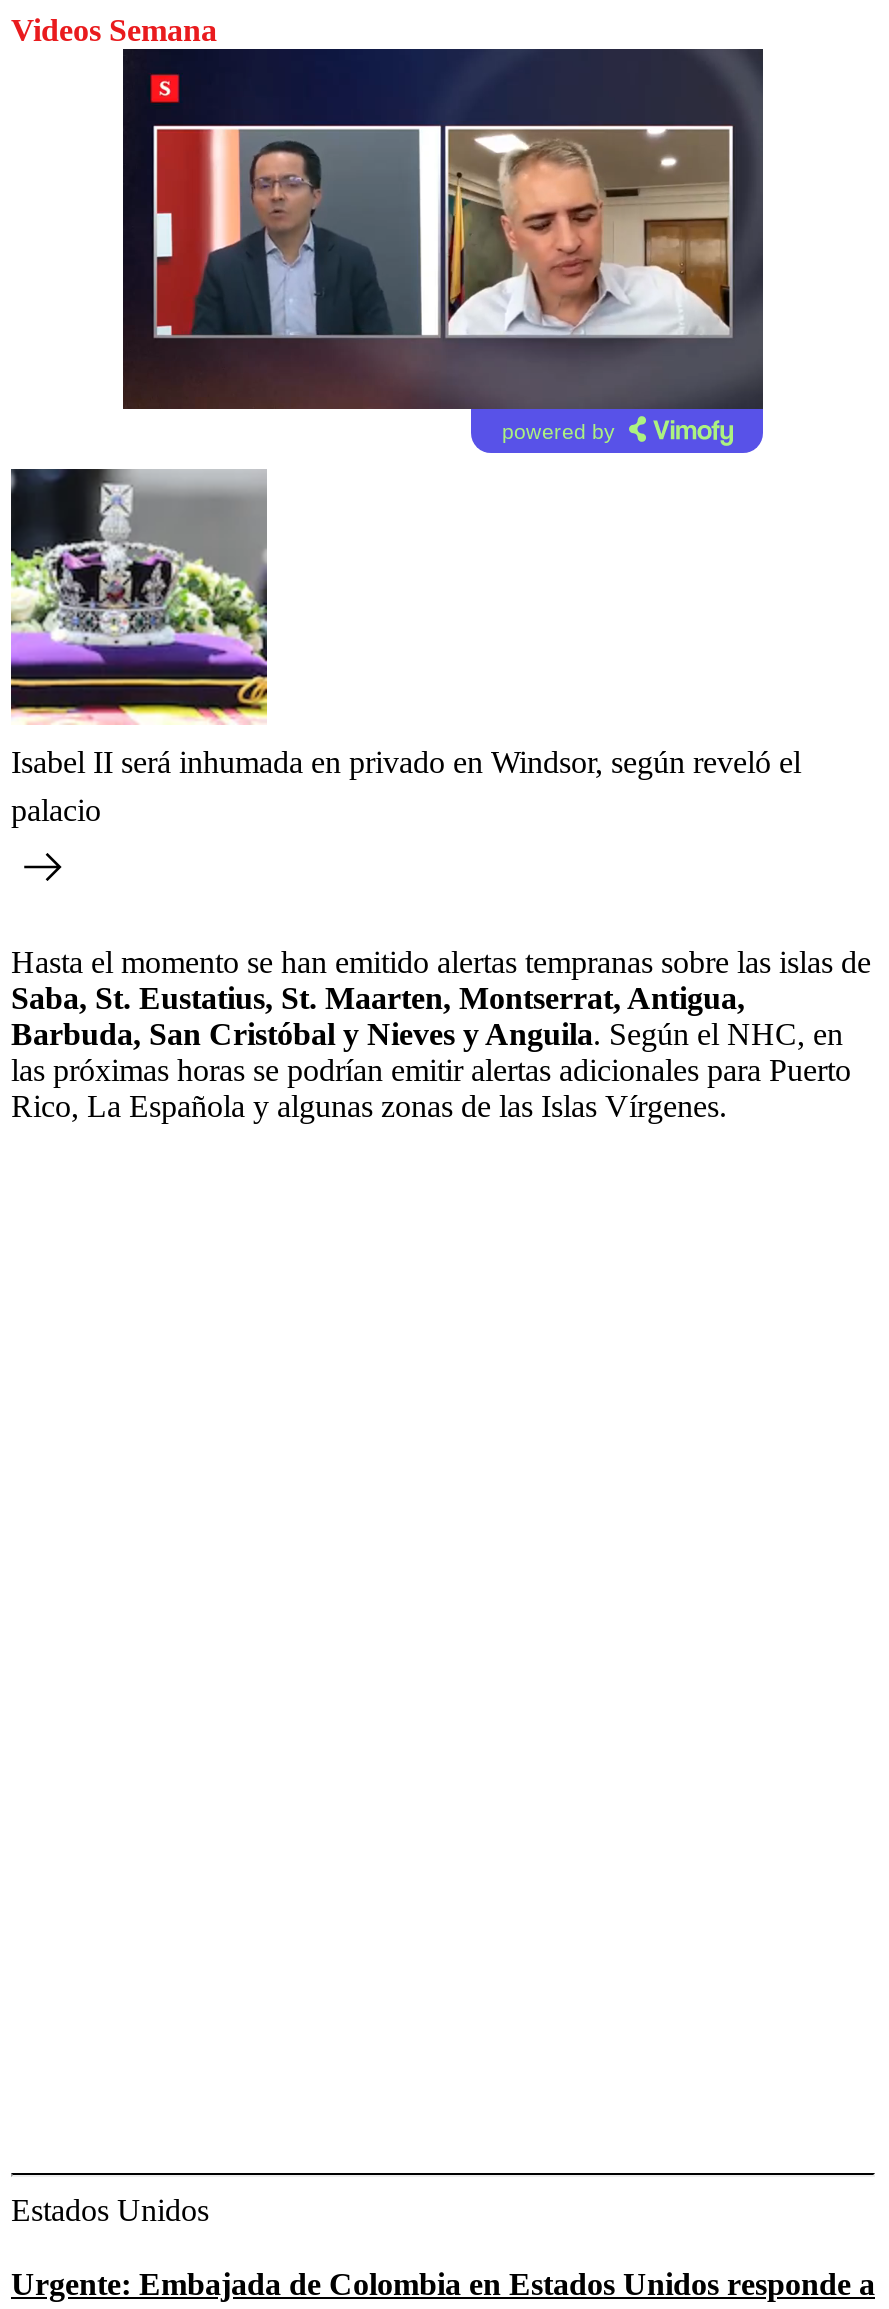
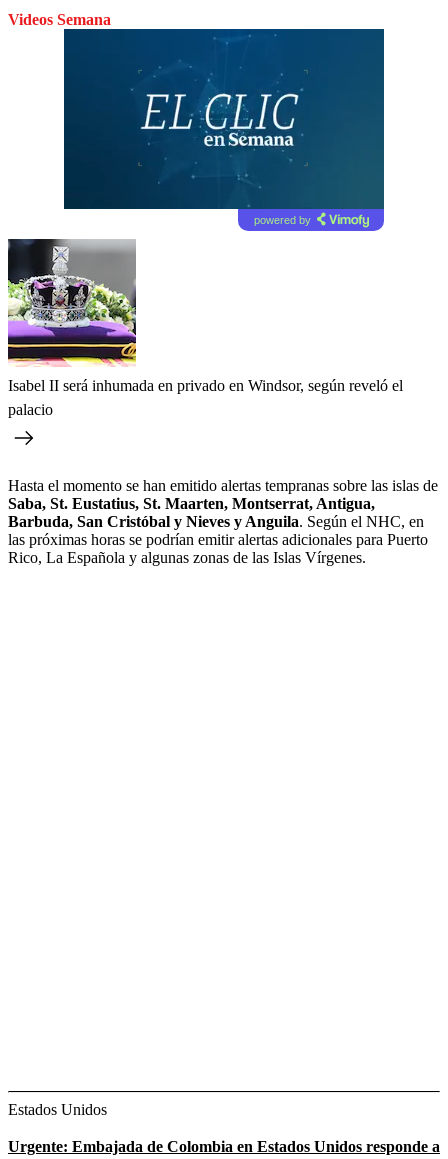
[123,49,763,409] [image] -> [64,29,384,209] [image]

